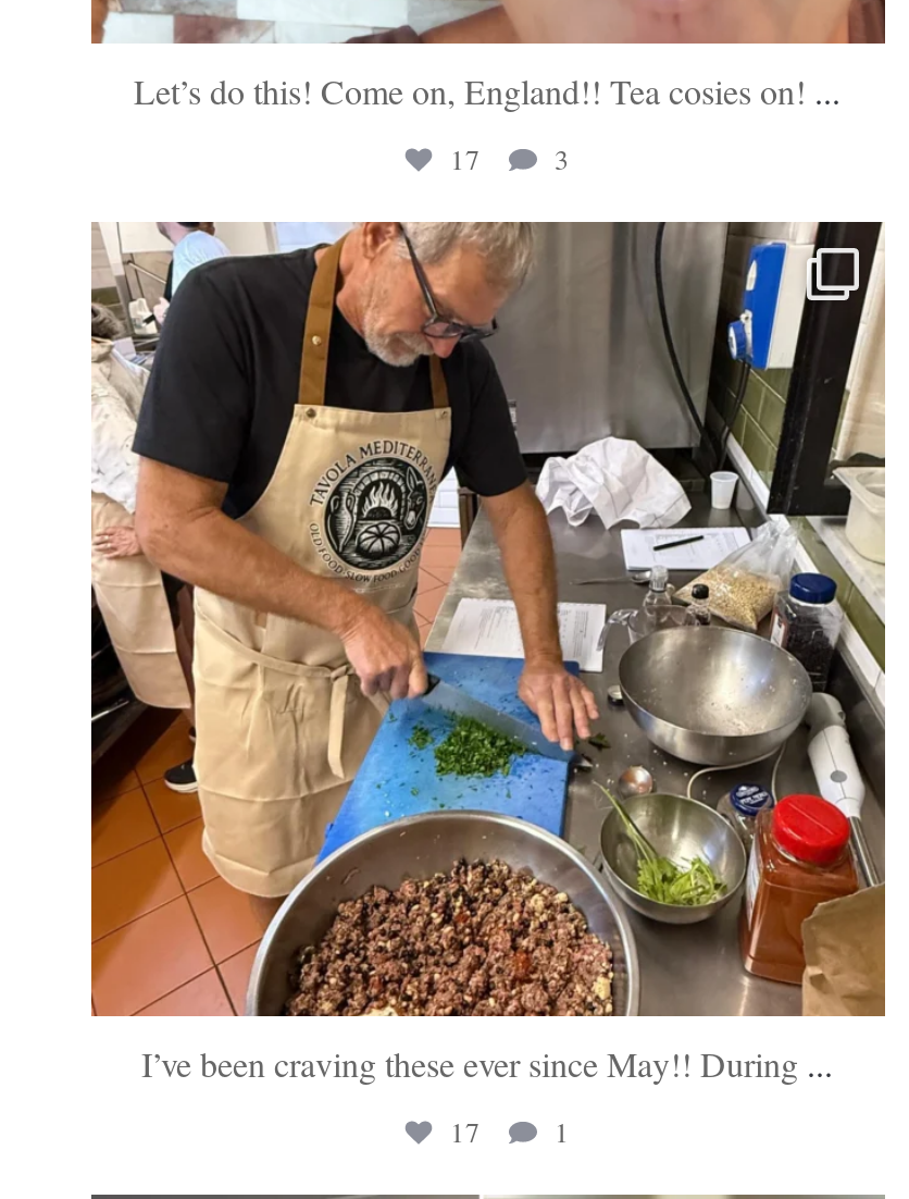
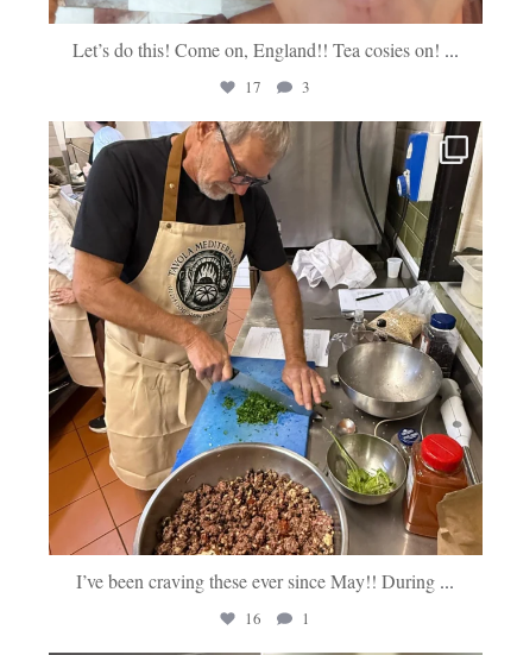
[450,1112,570,1151] 17 1 -> [245,607,310,629] 16 1

